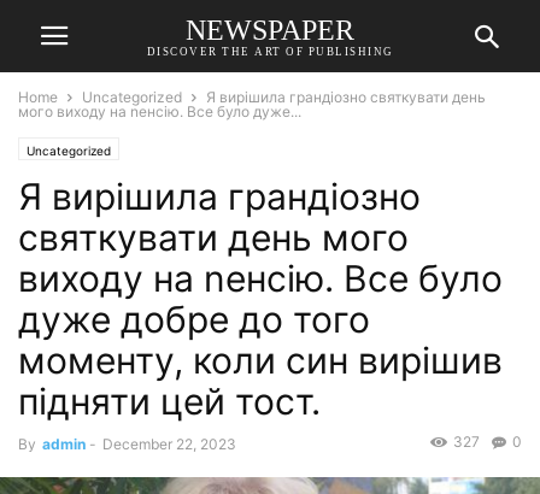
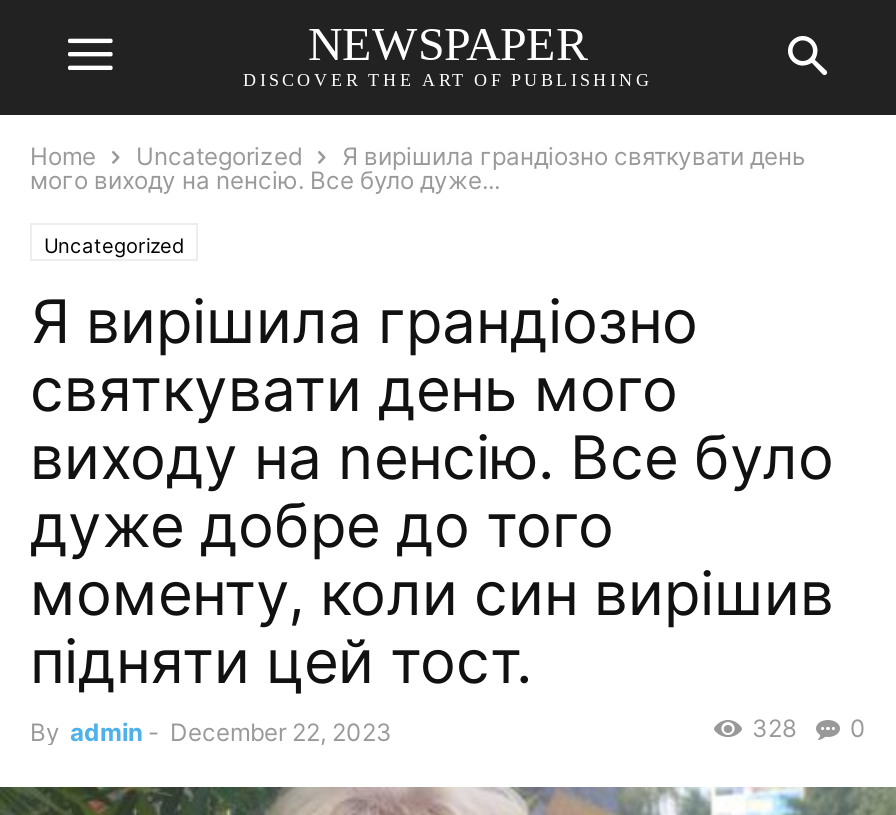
[453,433,522,451] 327 0 -> [752,713,866,743] 328 0

